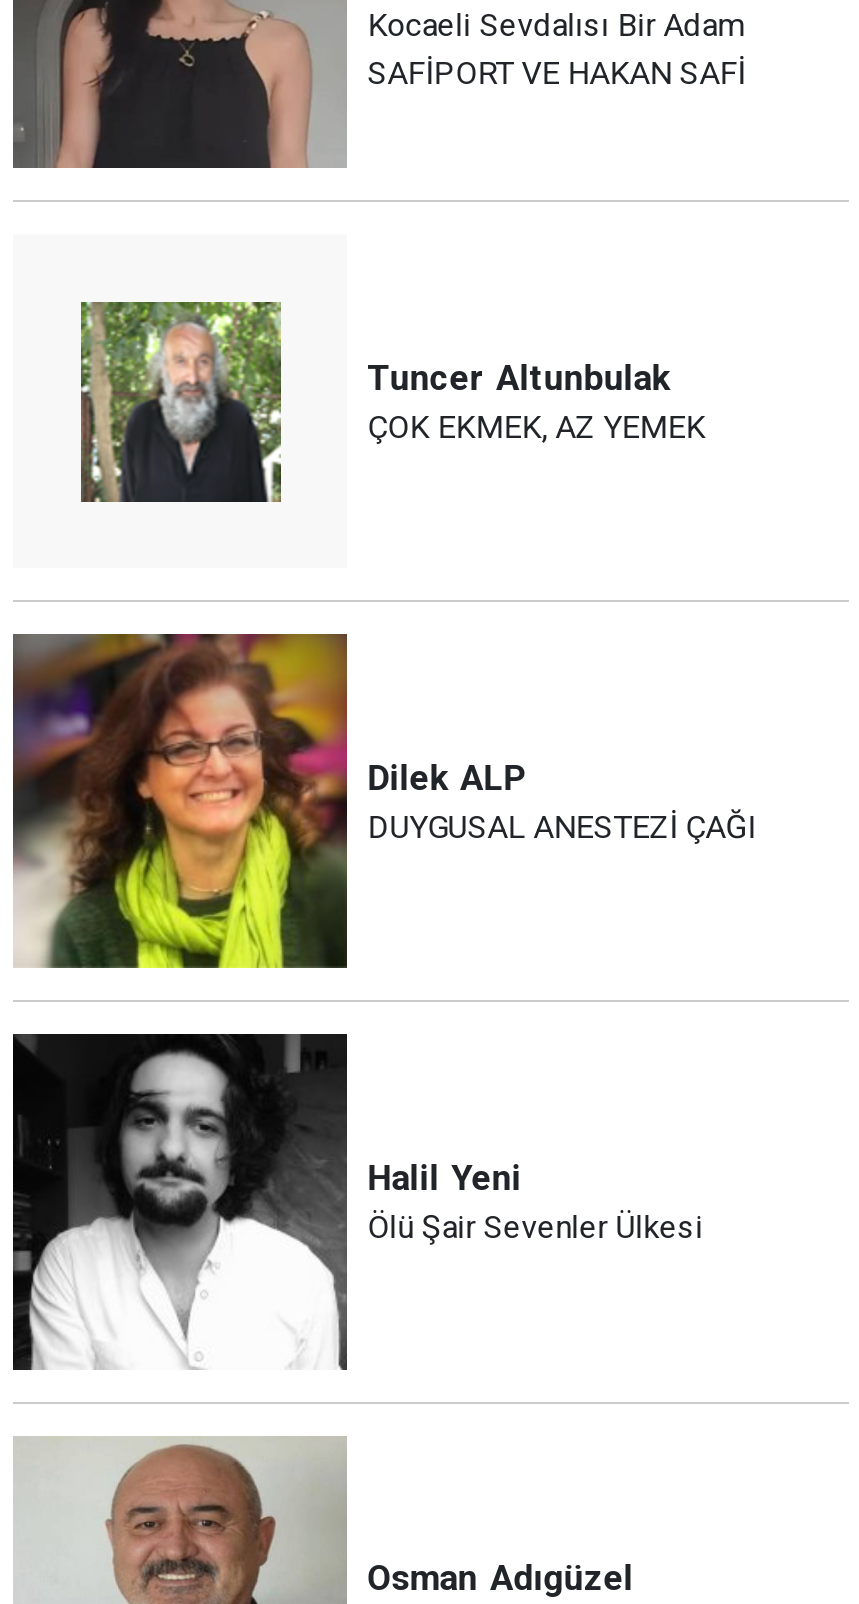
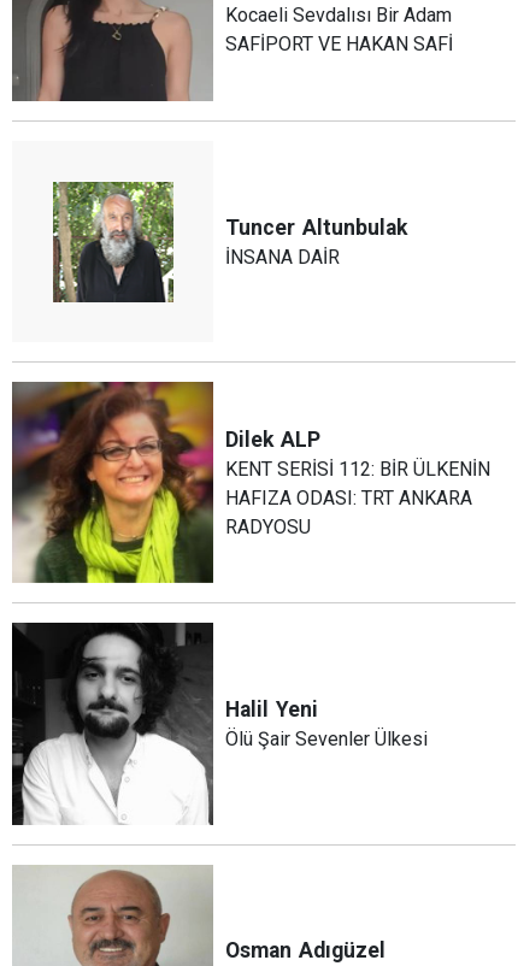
[367,407,705,445] ÇOK EKMEK, AZ YEMEK -> [226,245,340,268] İNSANA DAİR
moved [367,757,525,797] -> [226,427,321,451]: Dilek ALP
[367,807,757,845] DUYGUSAL ANESTEZİ ÇAĞI -> [226,457,491,538] KENT SERİSİ 112: BİR ÜLKENİN | HAFIZA ODASI: TRT ANKARA | RADYOSU

